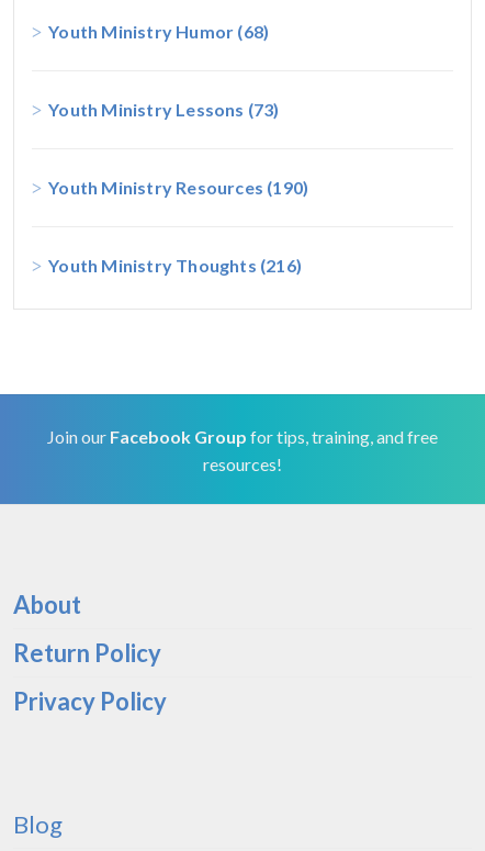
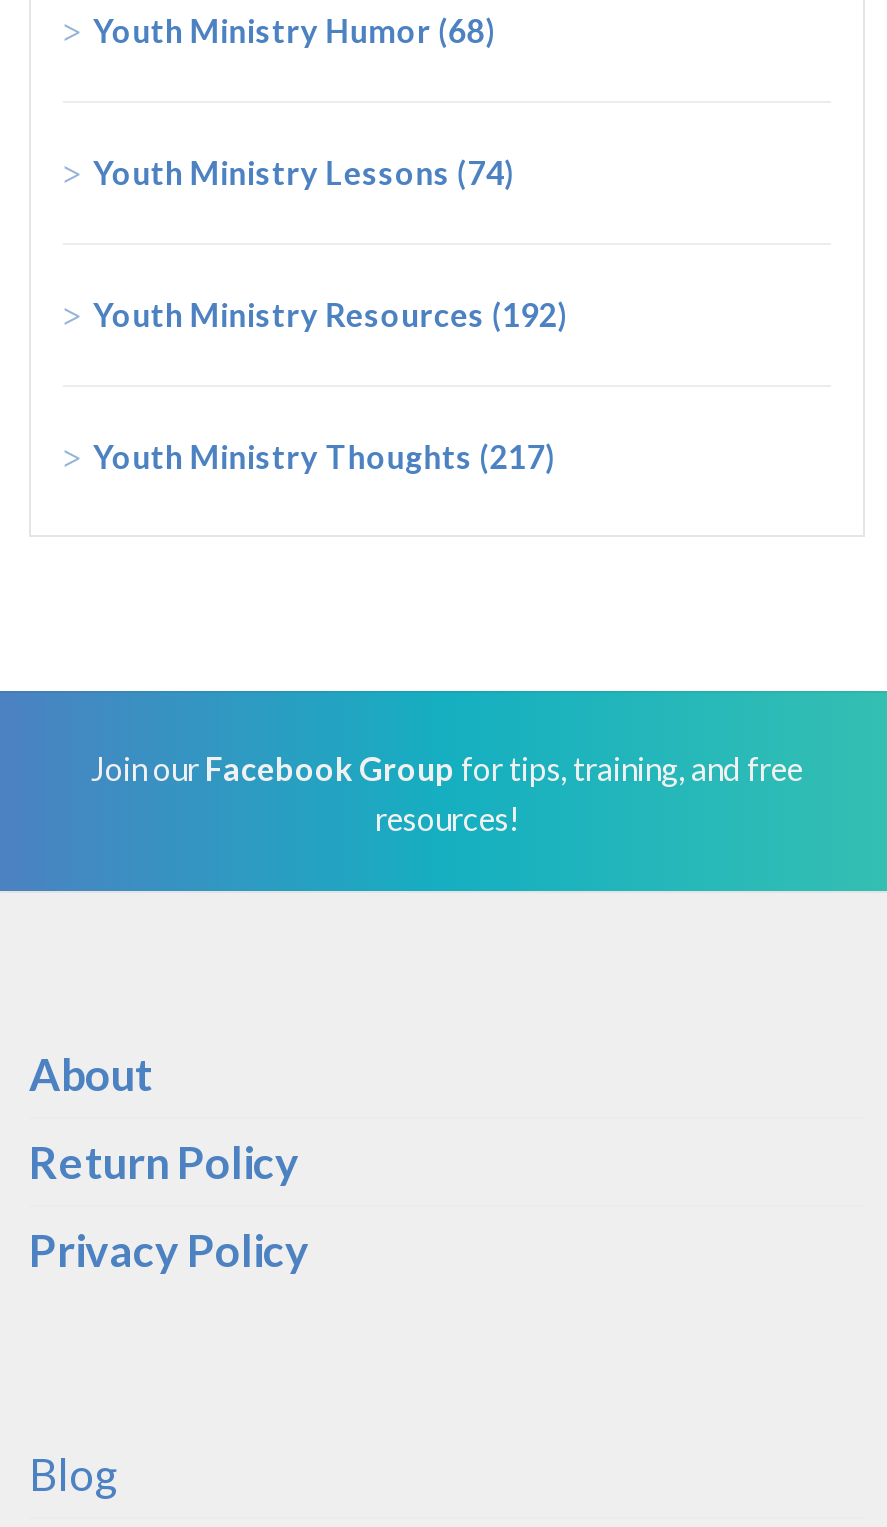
[49,99,279,120] Youth Ministry Lessons (73) -> [93,153,514,191] Youth Ministry Lessons (74)
[49,177,309,198] Youth Ministry Resources (190) -> [93,295,567,333] Youth Ministry Resources (192)
[49,255,302,276] Youth Ministry Thoughts (216) -> [93,437,555,475] Youth Ministry Thoughts (217)

